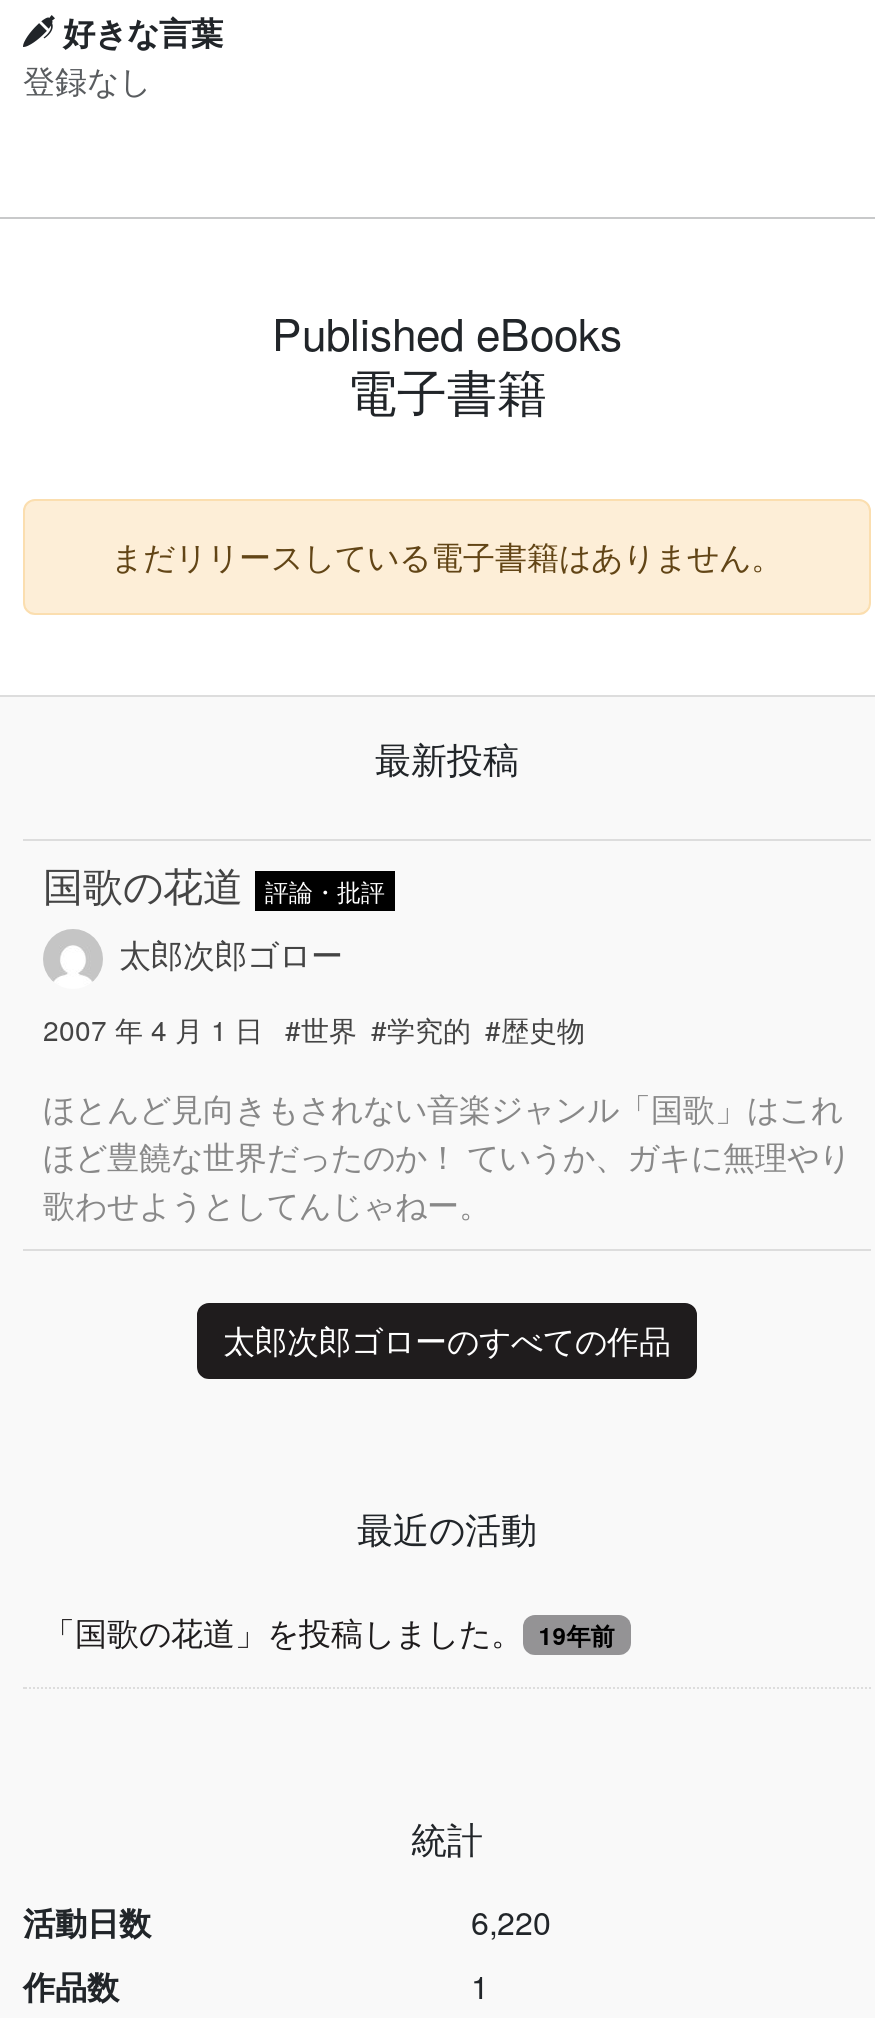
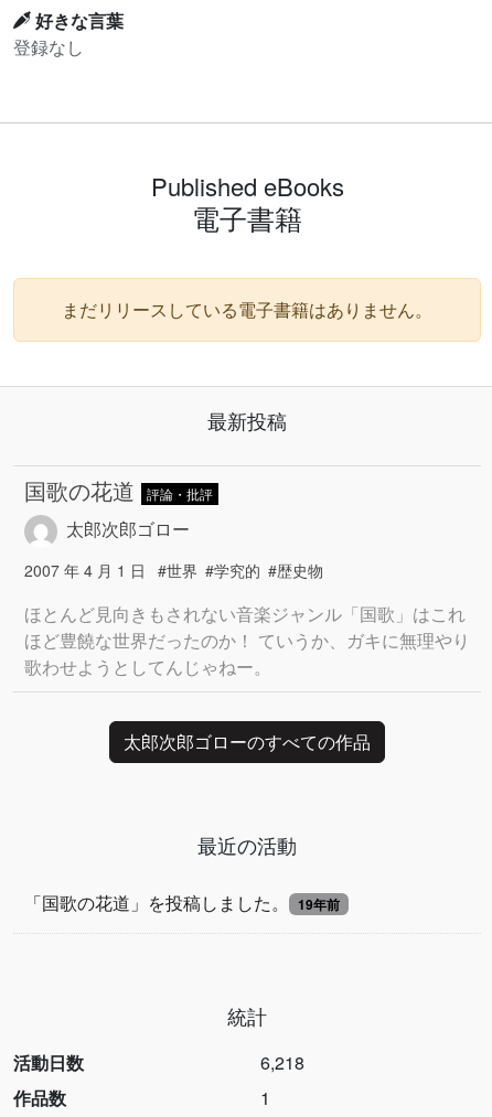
[471,1899,551,1945] 6,220 -> [260,1050,304,1075] 6,218

